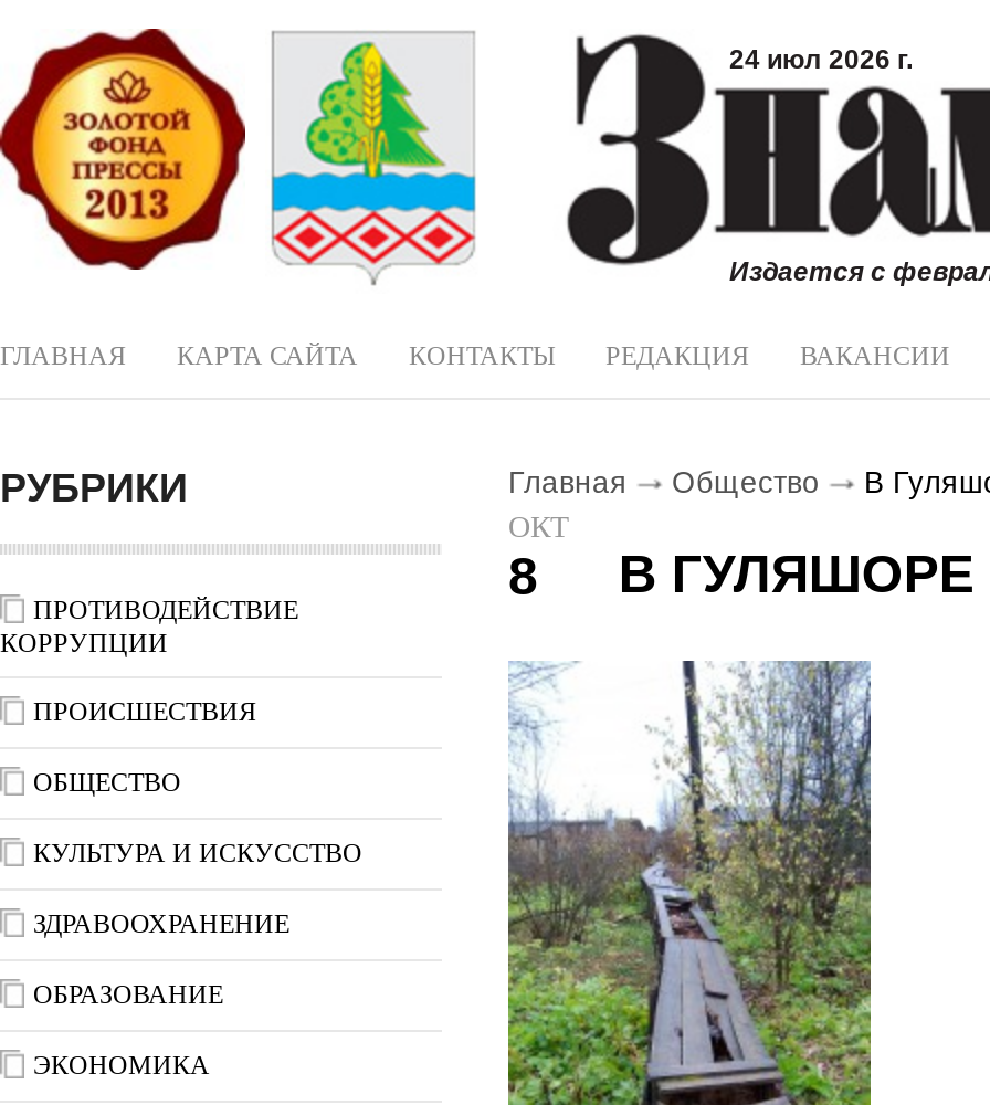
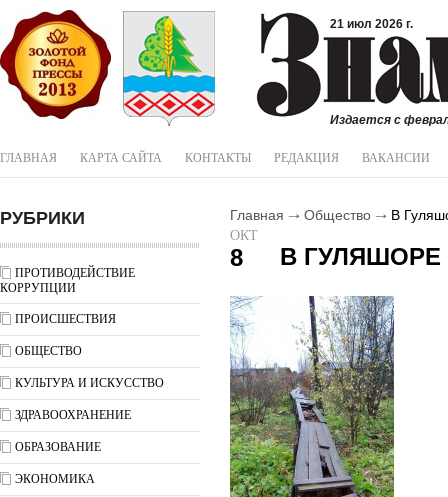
[729,44,913,75] 24 июл 2026 г. -> [330,17,413,31] 21 июл 2026 г.

